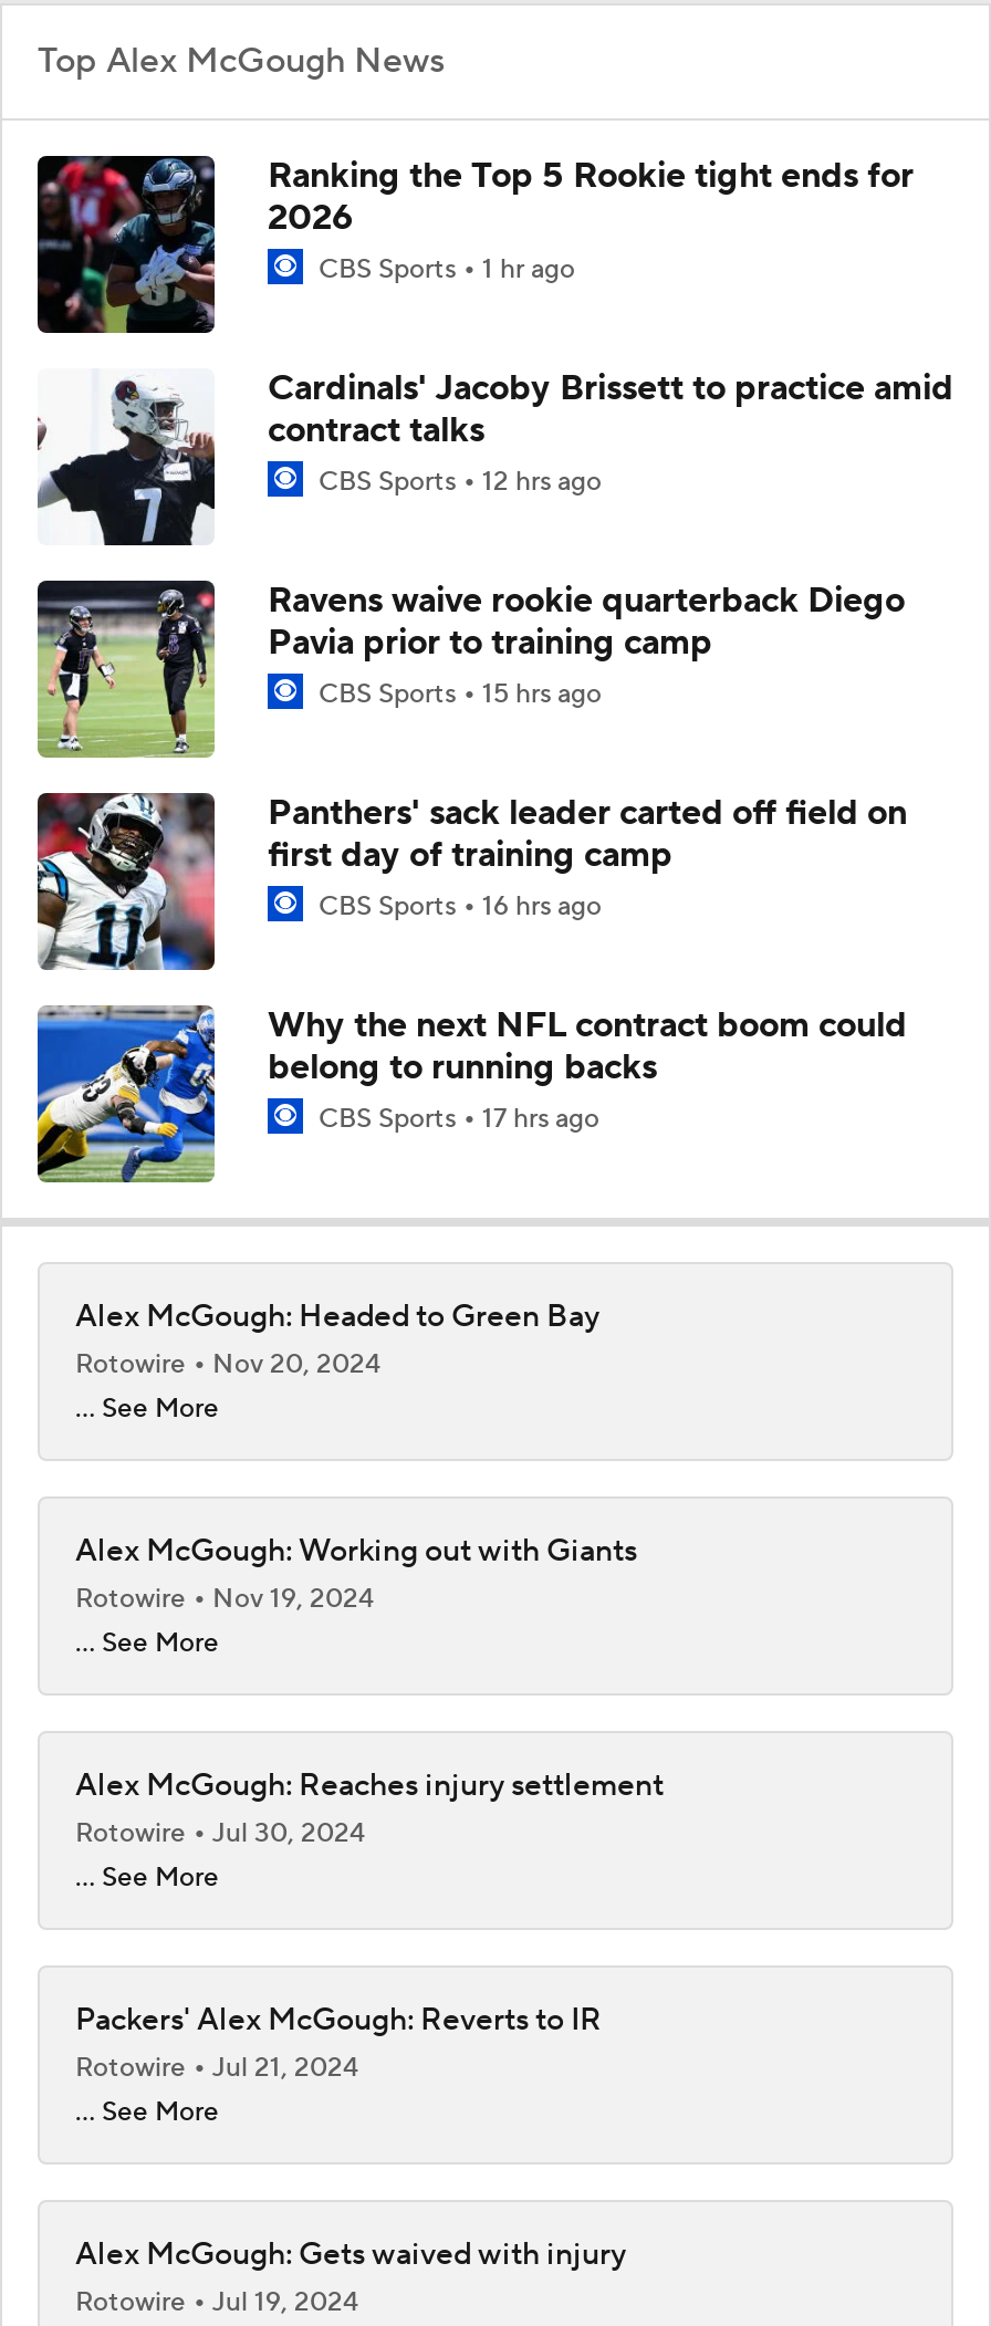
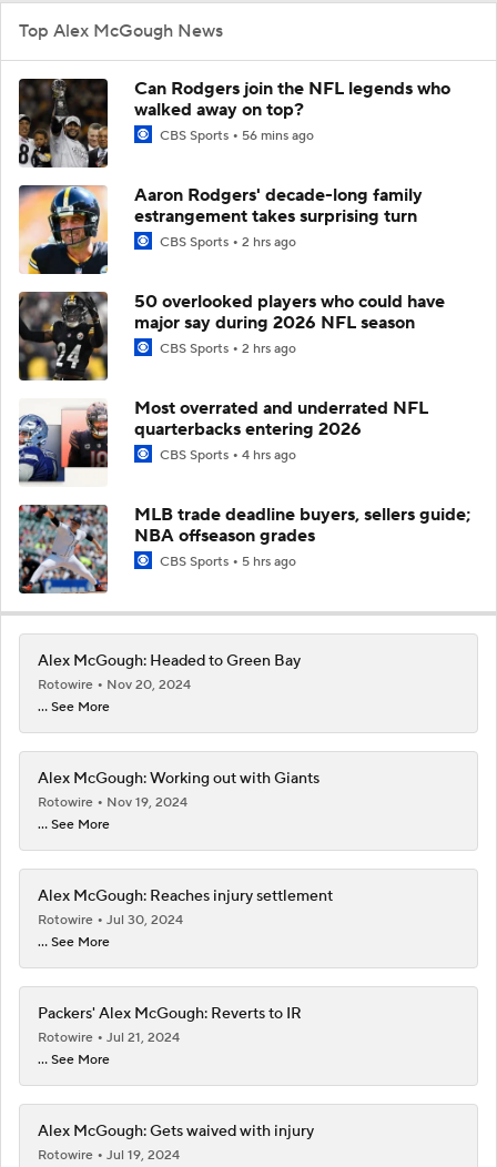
[35,154,914,335] [image] | Ranking the Top 5 Rookie tight ends for | 2026 | CBS Sports 1 hr ago -> [18,78,450,169] [image] | Can Rodgers join the NFL legends who | walked away on top? | CBS Sports 56 mins ago
[35,366,953,547] [image] | Cardinals' Jacoby Brissett to practice amid | contract talks | CBS Sports 12 hrs ago -> [18,184,423,275] [image] | Aaron Rodgers' decade-long family | estrangement takes surprising turn | CBS Sports 2 hrs ago
[35,578,905,760] [image] | Ravens waive rookie quarterback Diego | Pavia prior to training camp | CBS Sports 15 hrs ago -> [18,291,445,382] [image] | 50 overlooked players who could have | major say during 2026 NFL season | CBS Sports 2 hrs ago
[35,791,907,972] [image] | Panthers' sack leader carted off field on | first day of training camp | CBS Sports 16 hrs ago -> [18,397,428,487] [image] | Most overrated and underrated NFL | quarterbacks entering 2026 | CBS Sports 4 hrs ago
[35,1003,907,1185] [image] | Why the next NFL contract boom could | belong to running backs | CBS Sports 17 hrs ago -> [18,504,470,595] [image] | MLB trade deadline buyers, sellers guide; | NBA offseason grades | CBS Sports 5 hrs ago

